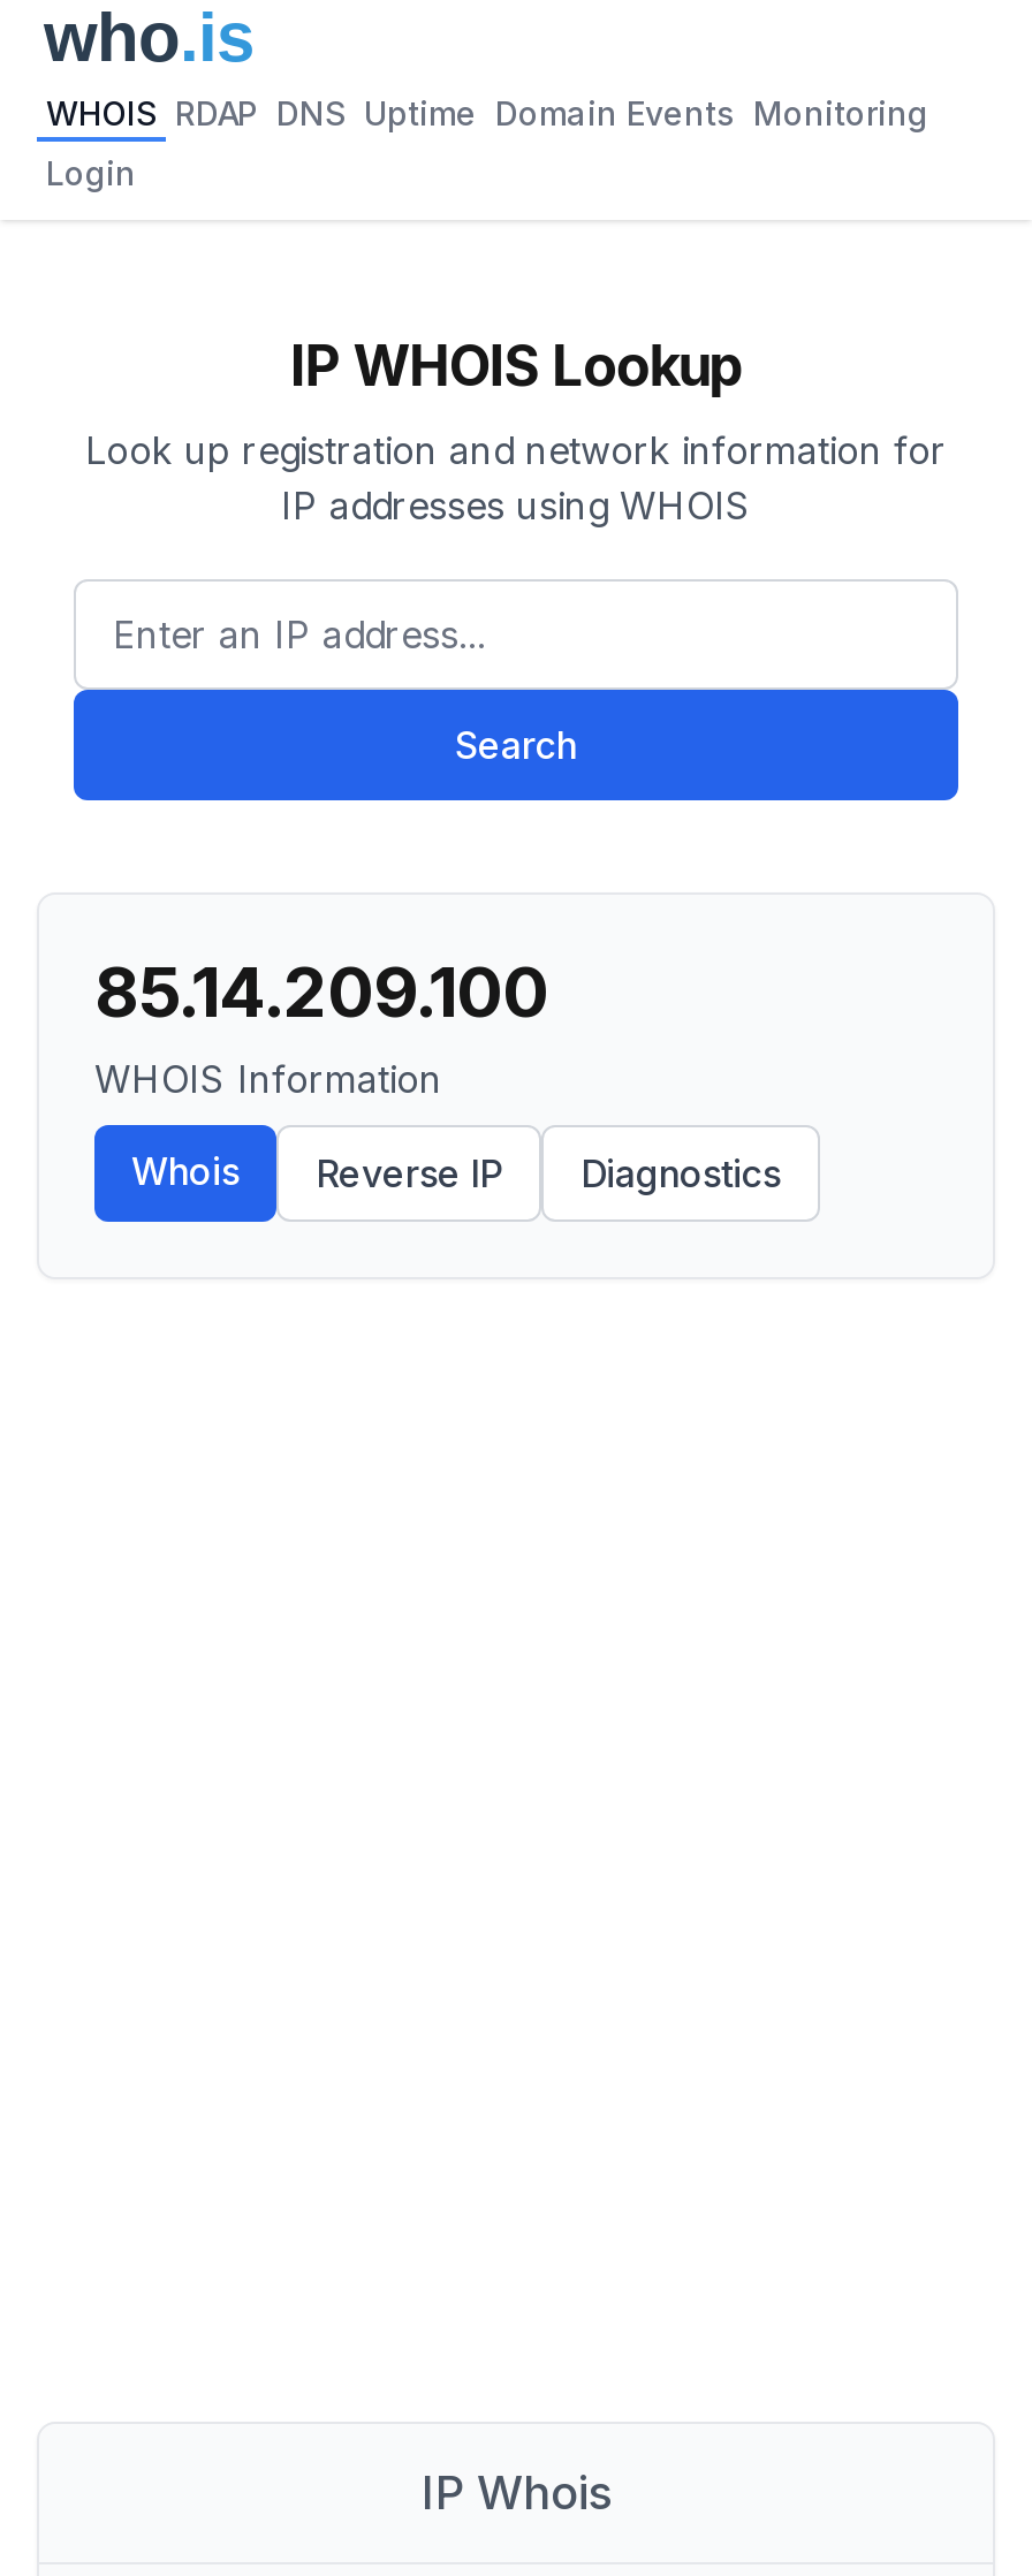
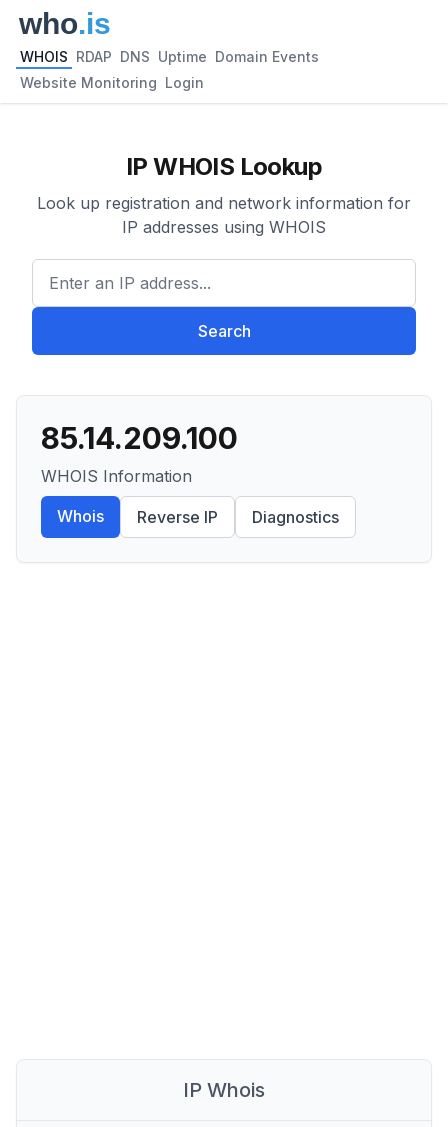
[46,93,928,132] WHOIS RDAP DNS Uptime Domain Events Monitoring -> [20,48,319,65] WHOIS RDAP DNS Uptime Domain Events
[46,153,136,192] Login -> [20,74,204,91] Website Monitoring Login

